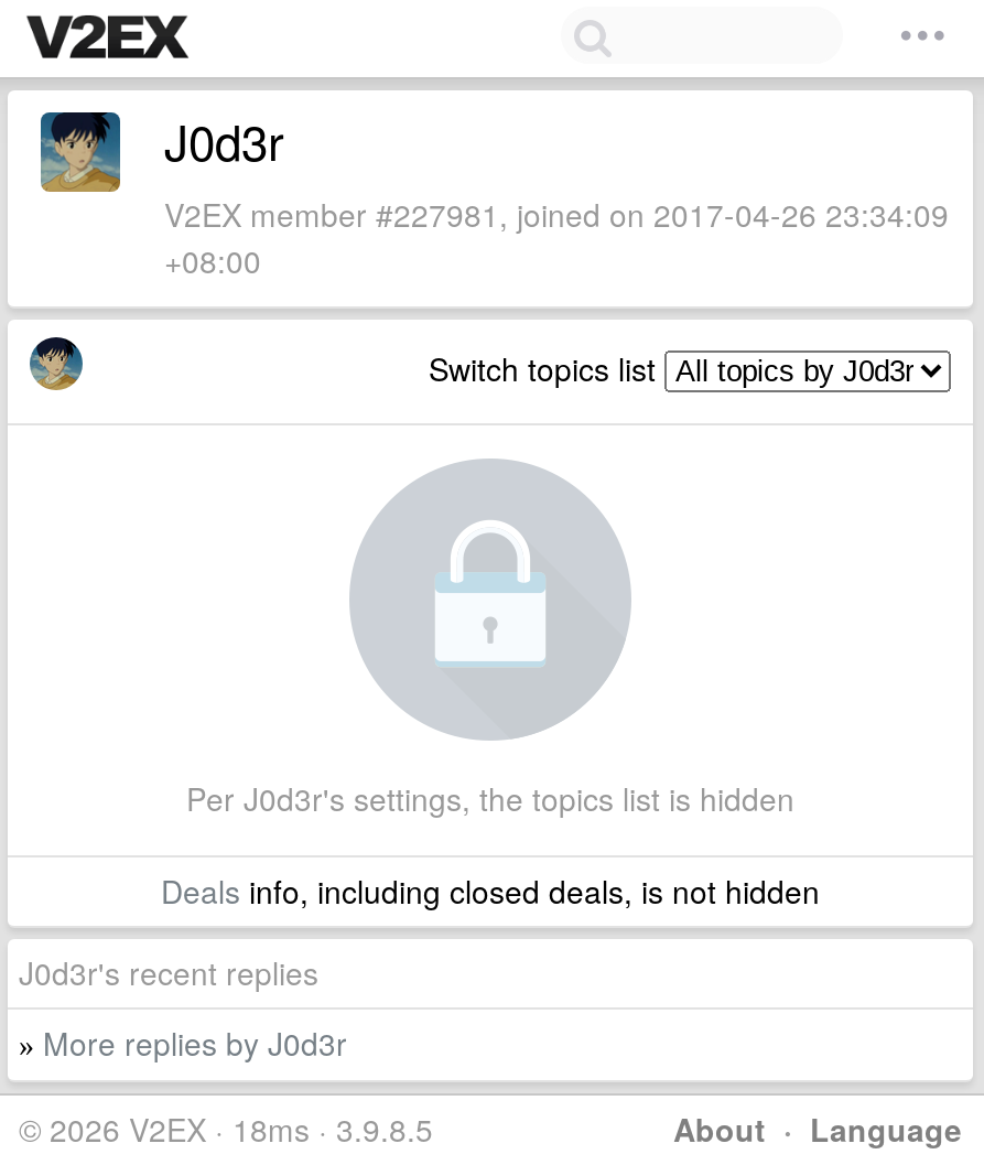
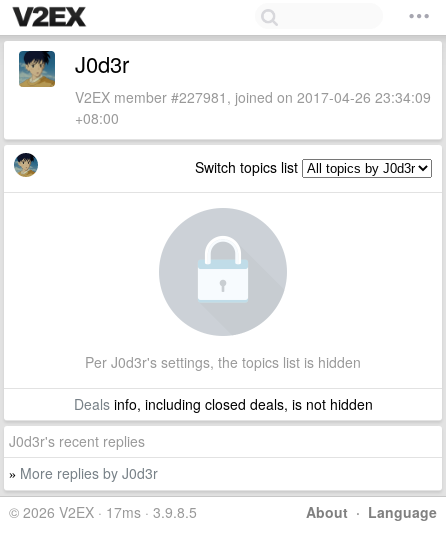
[19,1107,433,1151] © 2026 V2EX · 18ms · 3.9.8.5 -> [9,502,197,522] © 2026 V2EX · 17ms · 3.9.8.5

